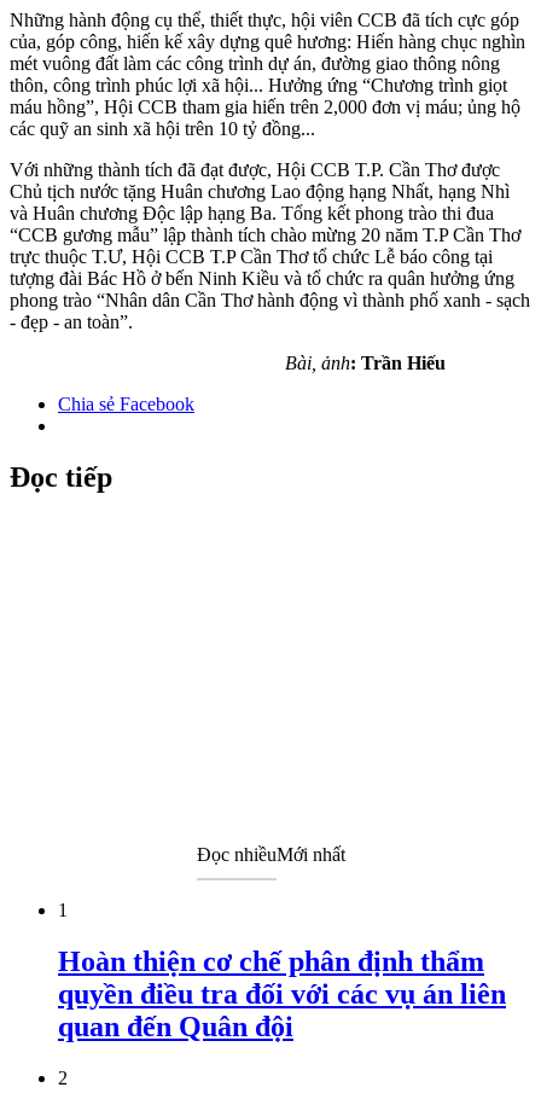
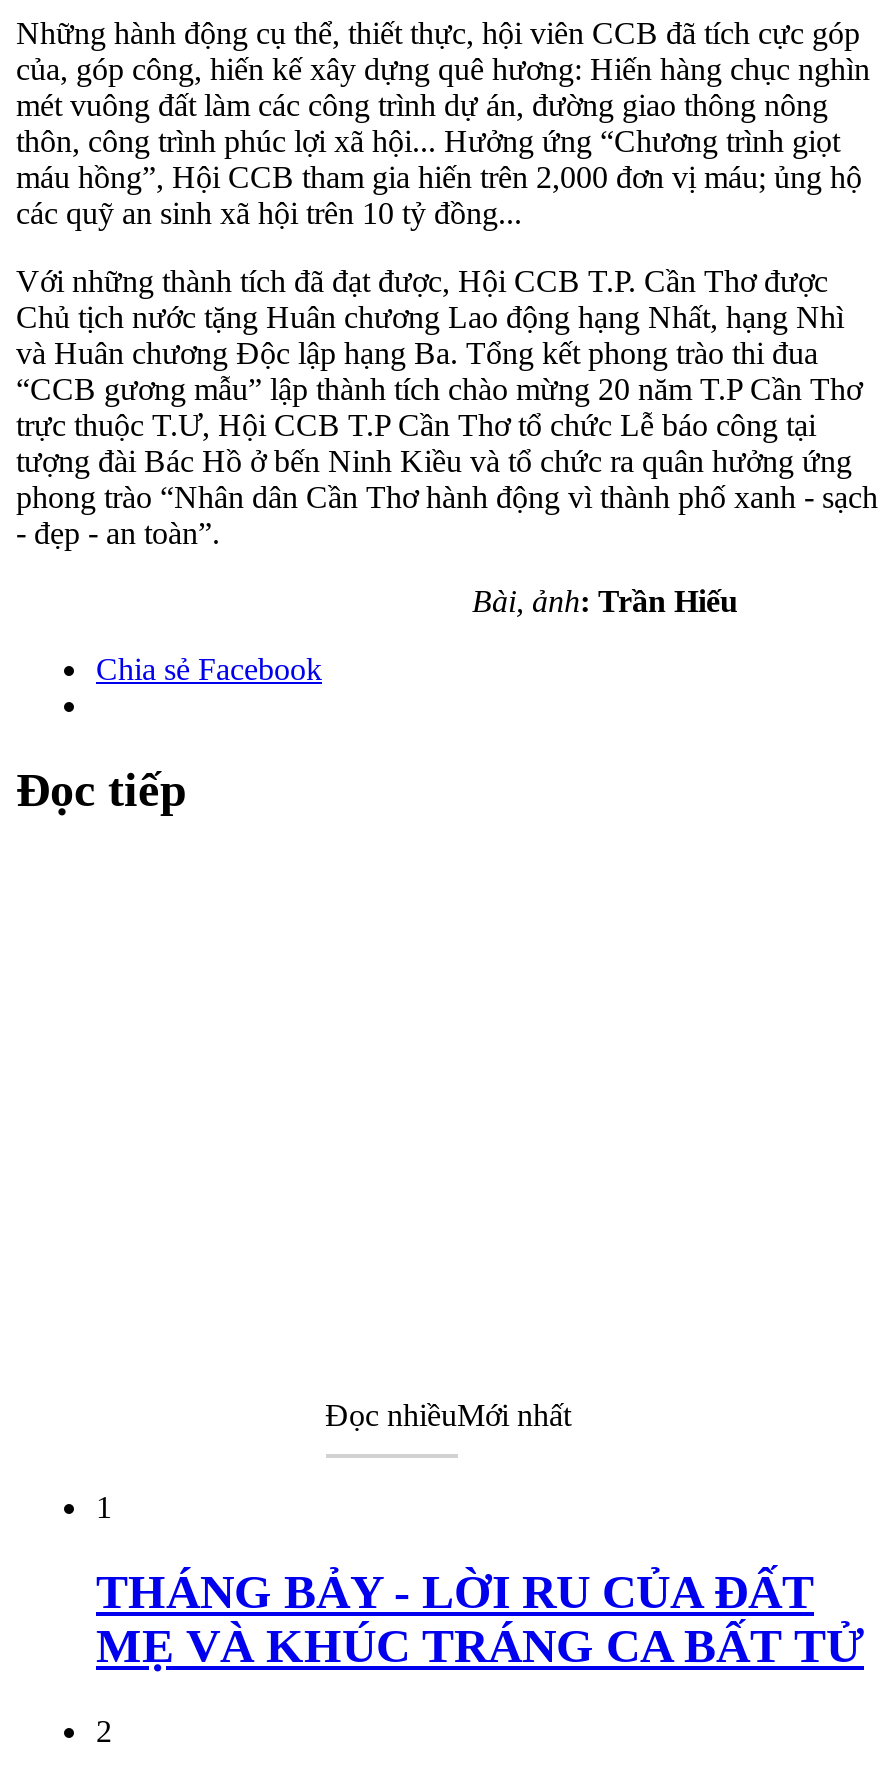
[58,946,506,1042] Hoàn thiện cơ chế phân định thẩm | quyền điều tra đối với các vụ án liên | quan đến Quân đội -> [96,1566,864,1672] THÁNG BẢY - LỜI RU CỦA ĐẤT | MẸ VÀ KHÚC TRÁNG CA BẤT TỬ

